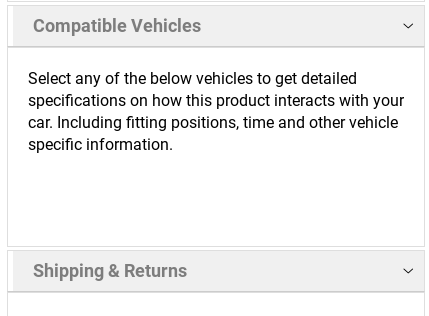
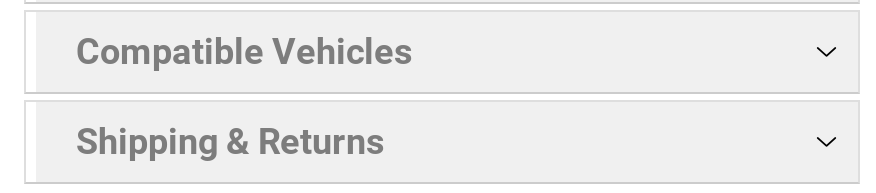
[28,69,404,154] Select any of the below vehicles to get detailed | specifications on how this product interacts with your | car. Including fitting positions, time and other vehicle | specific information. -> none

